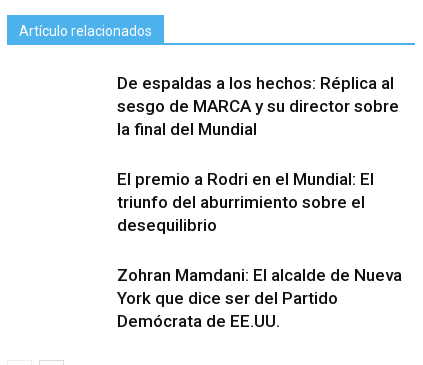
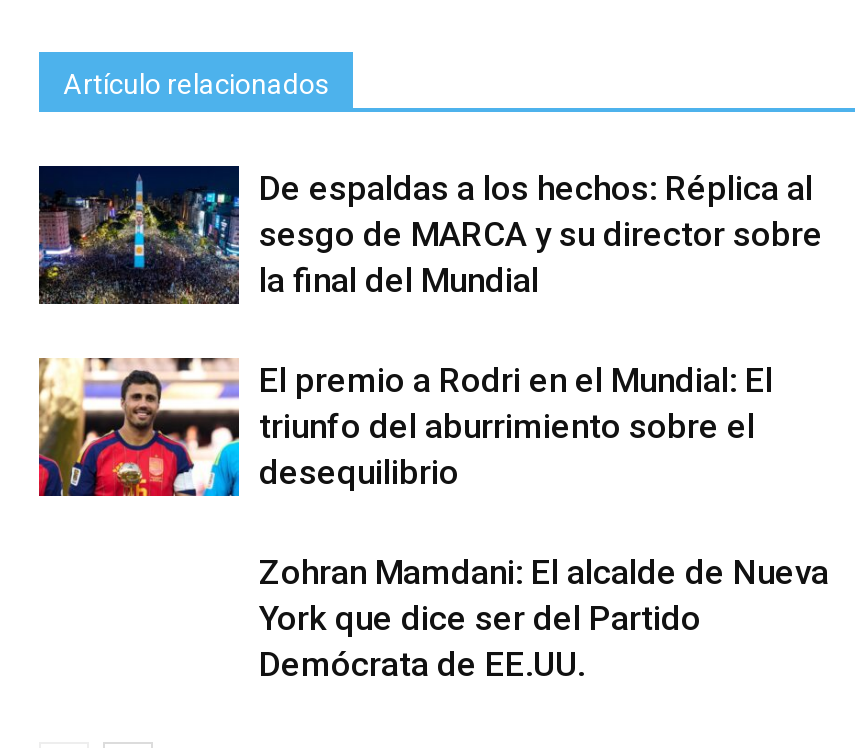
none -> [37,164,241,306] [image]
none -> [37,356,241,498] [image]

